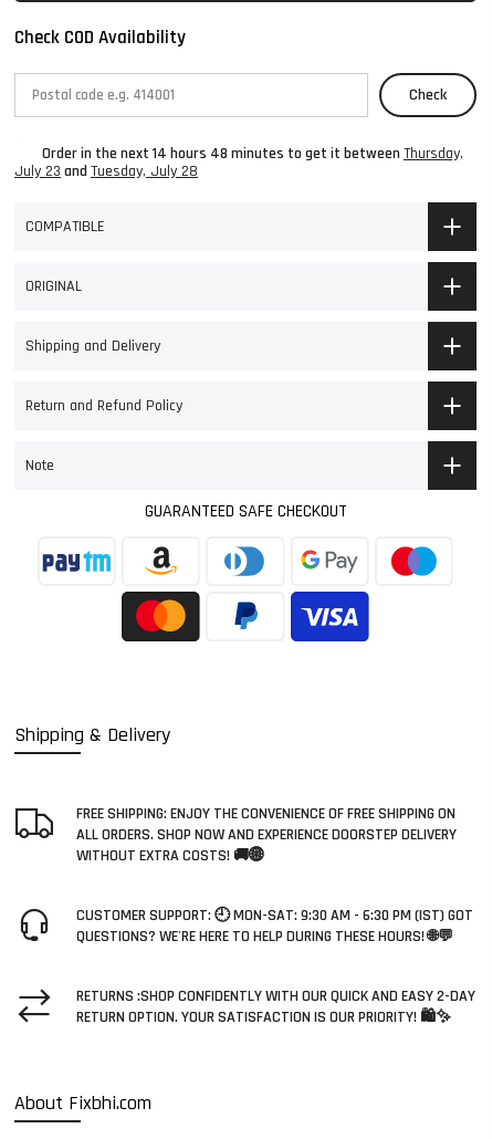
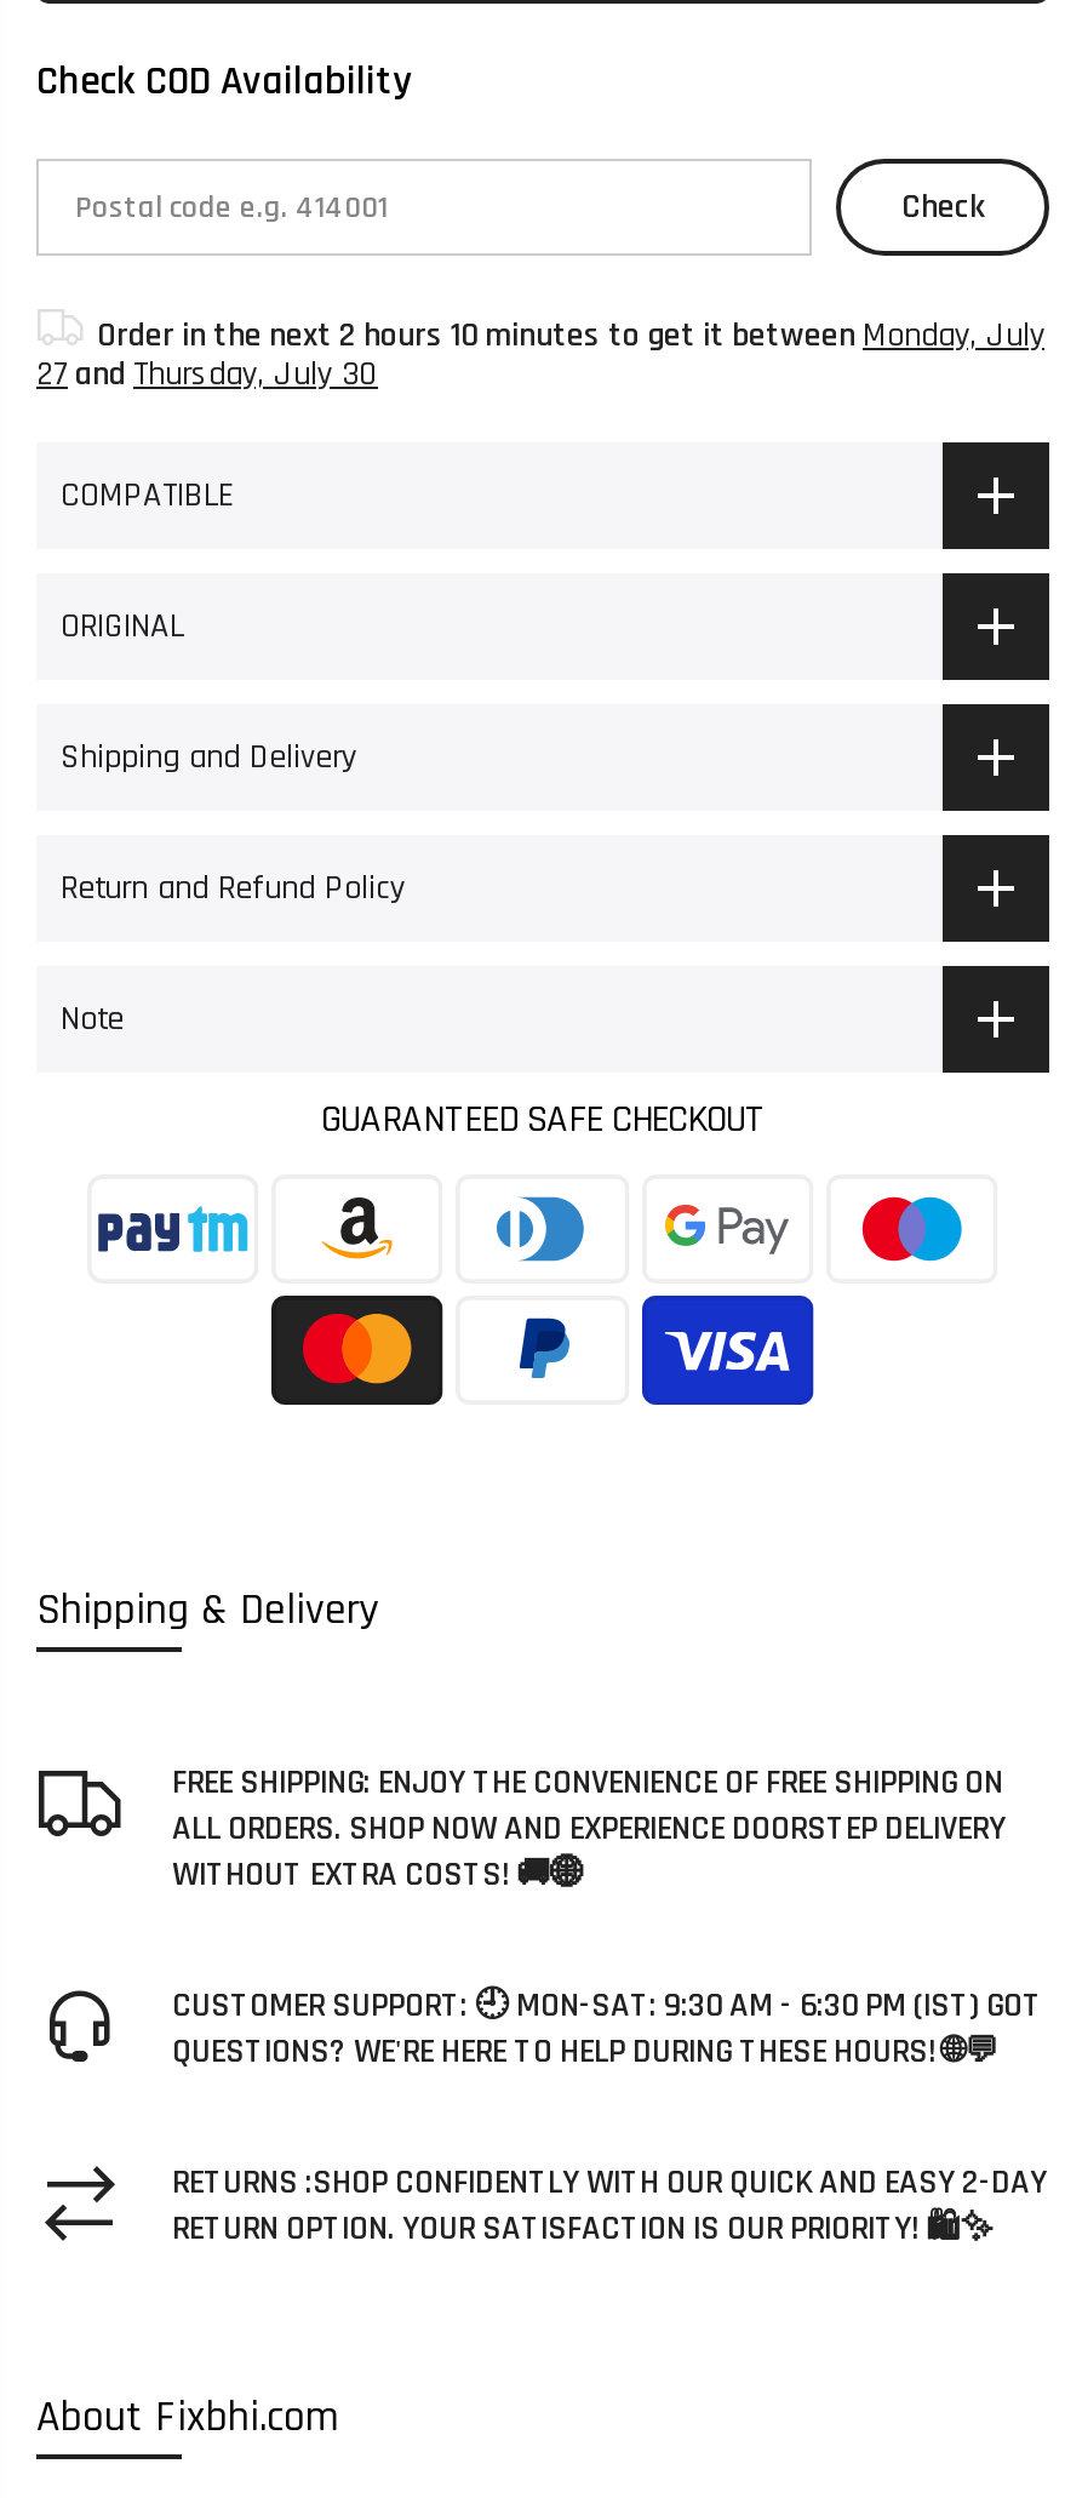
[14,144,463,181] Order in the next 14 hours 48 minutes to get it between Thursday, | July 23 and Tuesday, July 28 -> [36,315,1044,398] Order in the next 2 hours 10 minutes to get it between Monday, July | 27 and Thursday, July 30

